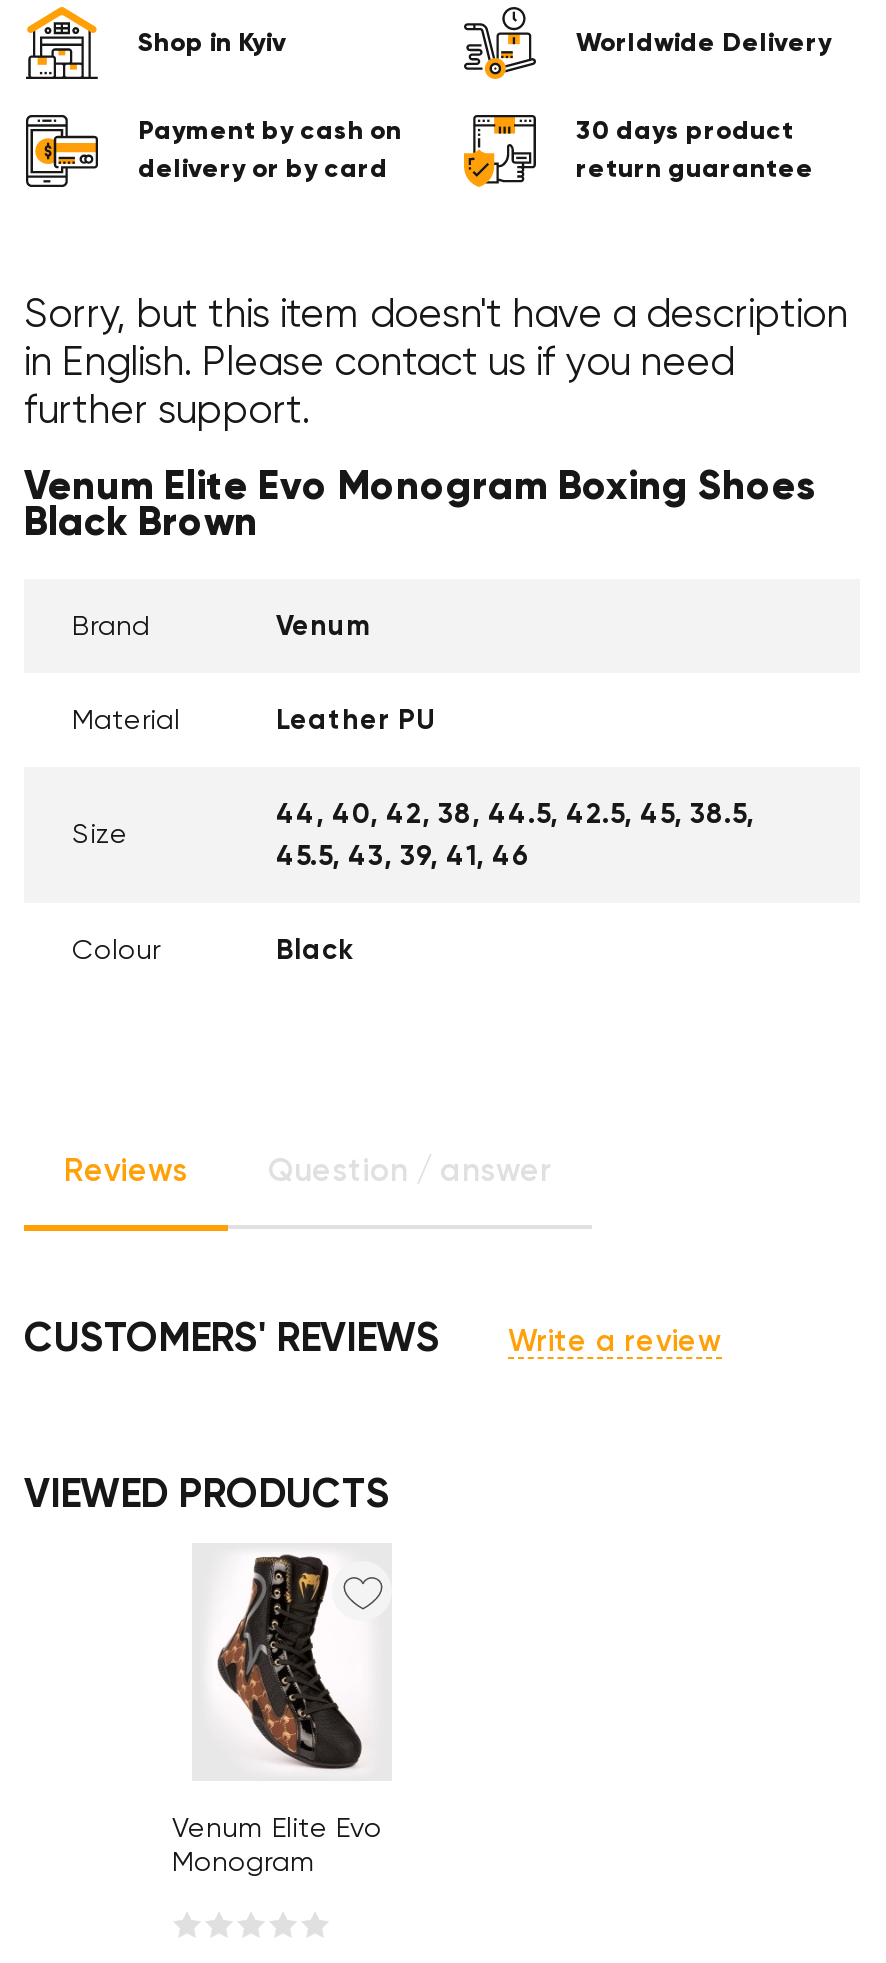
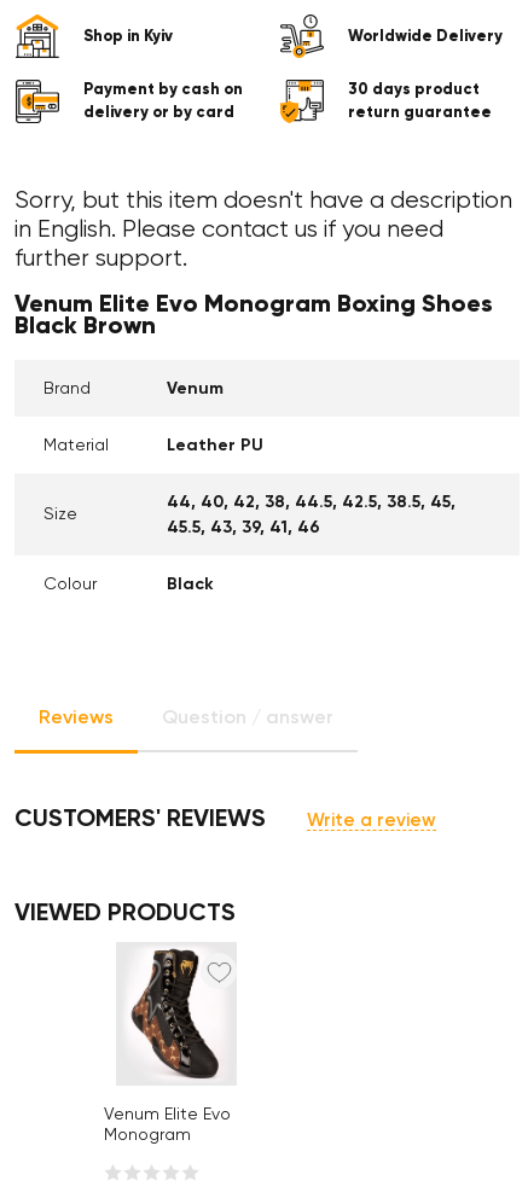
[276,797,746,831] 44 40 42 38 44.5 42.5 45 38.5 -> [167,492,451,512] 44 40 42 38 44.5 42.5 38.5 45

